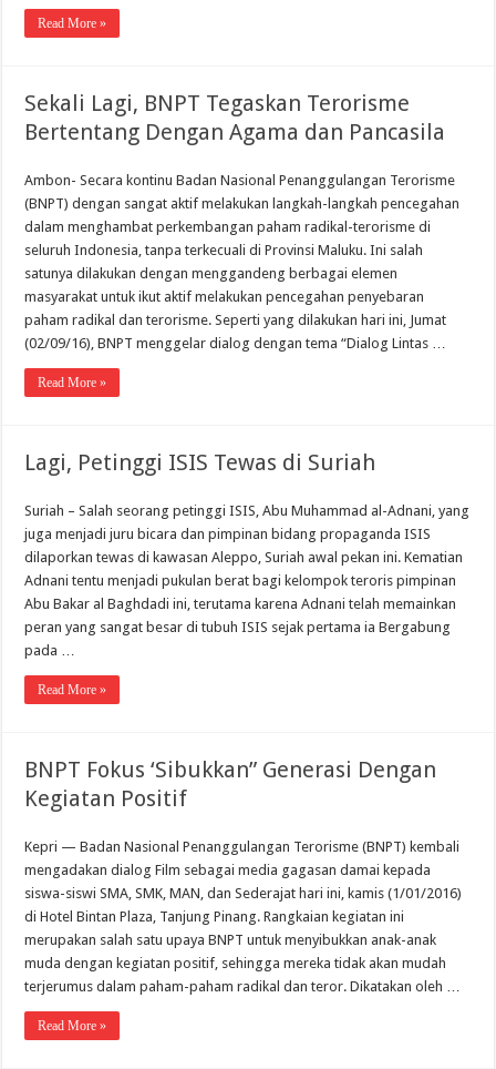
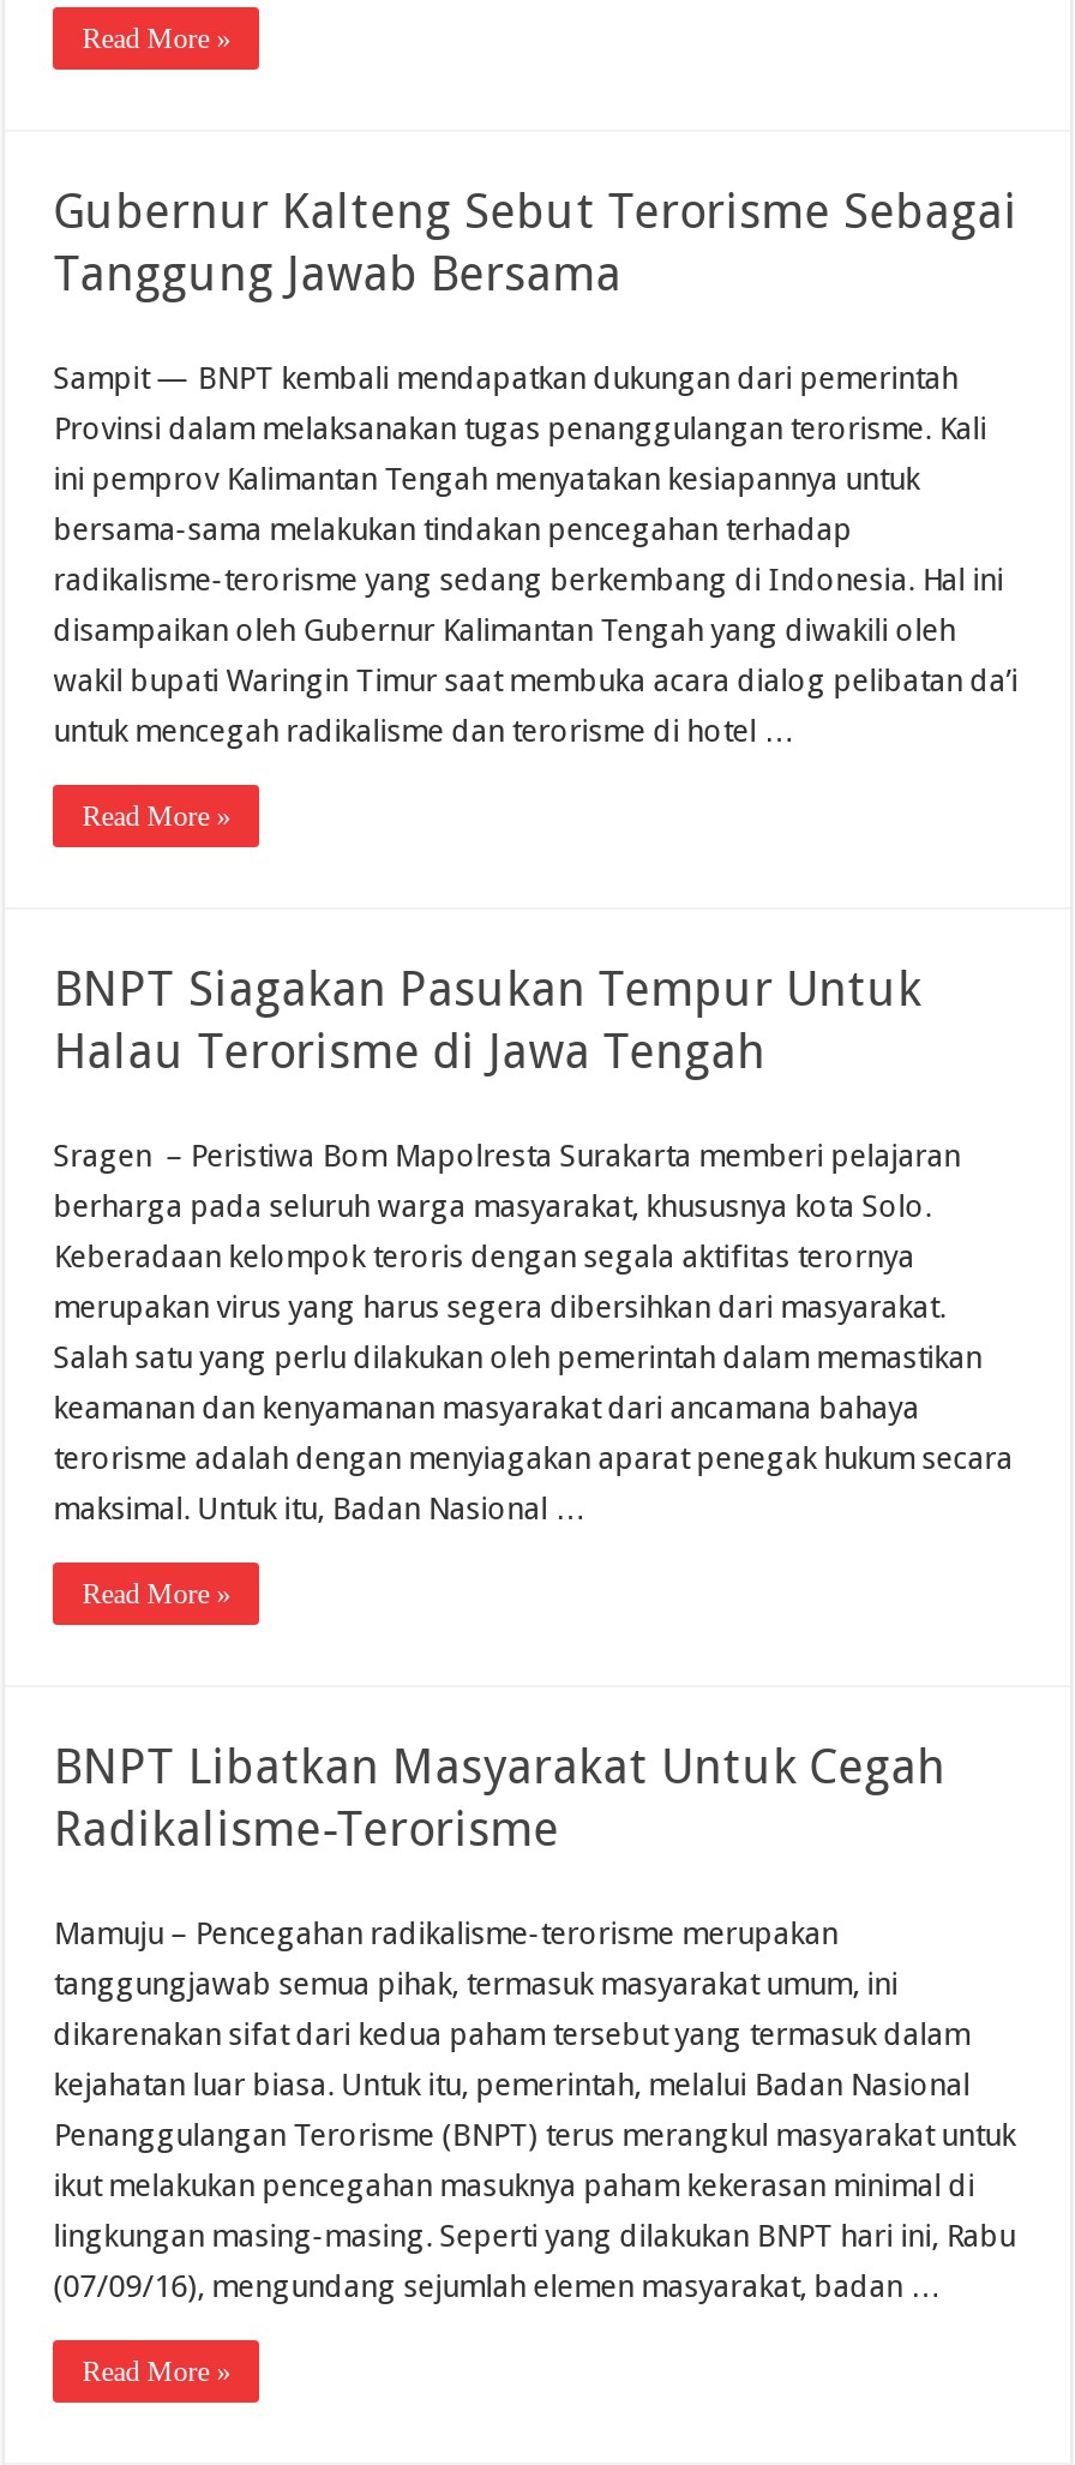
[25,90,445,145] Sekali Lagi, BNPT Tegaskan Terorisme | Bertentang Dengan Agama dan Pancasila -> [53,183,1018,303] Gubernur Kalteng Sebut Terorisme Sebagai | Tanggung Jawab Bersama
[25,172,460,352] Ambon- Secara kontinu Badan Nasional Penanggulangan Terorisme | (BNPT) dengan sangat aktif melakukan langkah-langkah pencegahan | dalam menghambat perkembangan paham radikal-terorisme di | seluruh Indonesia, tanpa terkecuali di Provinsi Maluku. Ini salah | satunya dilakukan dengan menggandeng berbagai elemen | masyarakat untuk ikut aktif melakukan pencegahan penyebaran | paham radikal dan terorisme. Seperti yang dilakukan hari ini, Jumat | (02/09/16), BNPT menggelar dialog dengan tema “Dialog Lintas … -> [53,361,1018,749] Sampit — BNPT kembali mendapatkan dukungan dari pemerintah | Provinsi dalam melaksanakan tugas penanggulangan terorisme. Kali | ini pemprov Kalimantan Tengah menyatakan kesiapannya untuk | bersama-sama melakukan tindakan pencegahan terhadap | radikalisme-terorisme yang sedang berkembang di Indonesia. Hal ini | disampaikan oleh Gubernur Kalimantan Tengah yang diwakili oleh | wakil bupati Waringin Timur saat membuka acara dialog pelibatan da’i | untuk mencegah radikalisme dan terorisme di hotel …
[25,449,376,476] Lagi, Petinggi ISIS Tewas di Suriah -> [53,961,922,1081] BNPT Siagakan Pasukan Tempur Untuk | Halau Terorisme di Jawa Tengah
[25,503,470,659] Suriah – Salah seorang petinggi ISIS, Abu Muhammad al-Adnani, yang | juga menjadi juru bicara dan pimpinan bidang propaganda ISIS | dilaporkan tewas di kawasan Aleppo, Suriah awal pekan ini. Kematian | Adnani tentu menjadi pukulan berat bagi kelompok teroris pimpinan | Abu Bakar al Baghdadi ini, terutama karena Adnani telah memainkan | peran yang sangat besar di tubuh ISIS sejak pertama ia Bergabung | pada … -> [53,1138,1013,1527] Sragen – Peristiwa Bom Mapolresta Surakarta memberi pelajaran | berharga pada seluruh warga masyarakat, khususnya kota Solo. | Keberadaan kelompok teroris dengan segala aktifitas terornya | merupakan virus yang harus segera dibersihkan dari masyarakat. | Salah satu yang perlu dilakukan oleh pemerintah dalam memastikan | keamanan dan kenyamanan masyarakat dari ancamana bahaya | terorisme adalah dengan menyiagakan aparat penegak hukum secara | maksimal. Untuk itu, Badan Nasional …
[25,757,436,812] BNPT Fokus ‘Sibukkan” Generasi Dengan | Kegiatan Positif -> [53,1738,946,1858] BNPT Libatkan Masyarakat Untuk Cegah | Radikalisme-Terorisme
[25,839,462,995] Kepri — Badan Nasional Penanggulangan Terorisme (BNPT) kembali | mengadakan dialog Film sebagai media gagasan damai kepada | siswa-siswi SMA, SMK, MAN, dan Sederajat hari ini, kamis (1/01/2016) | di Hotel Bintan Plaza, Tanjung Pinang. Rangkaian kegiatan ini | merupakan salah satu upaya BNPT untuk menyibukkan anak-anak | muda dengan kegiatan positif, sehingga mereka tidak akan mudah | terjerumus dalam paham-paham radikal dan teror. Dikatakan oleh … -> [53,1916,1015,2305] Mamuju – Pencegahan radikalisme-terorisme merupakan | tanggungjawab semua pihak, termasuk masyarakat umum, ini | dikarenakan sifat dari kedua paham tersebut yang termasuk dalam | kejahatan luar biasa. Untuk itu, pemerintah, melalui Badan Nasional | Penanggulangan Terorisme (BNPT) terus merangkul masyarakat untuk | ikut melakukan pencegahan masuknya paham kekerasan minimal di | lingkungan masing-masing. Seperti yang dilakukan BNPT hari ini, Rabu | (07/09/16), mengundang sejumlah elemen masyarakat, badan …

